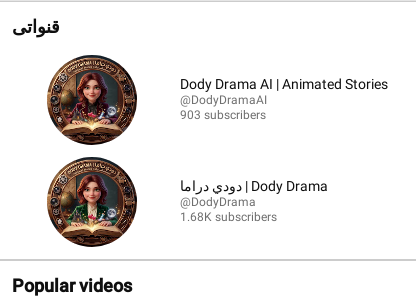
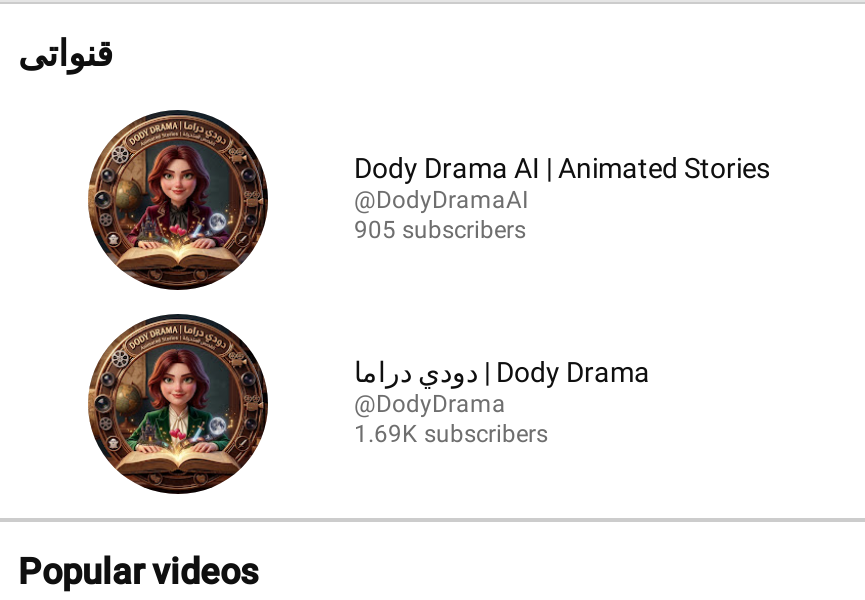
[180,108,266,122] 903 subscribers -> [354,216,526,244] 905 subscribers
[180,210,277,224] 1.68K subscribers -> [354,420,548,448] 1.69K subscribers

